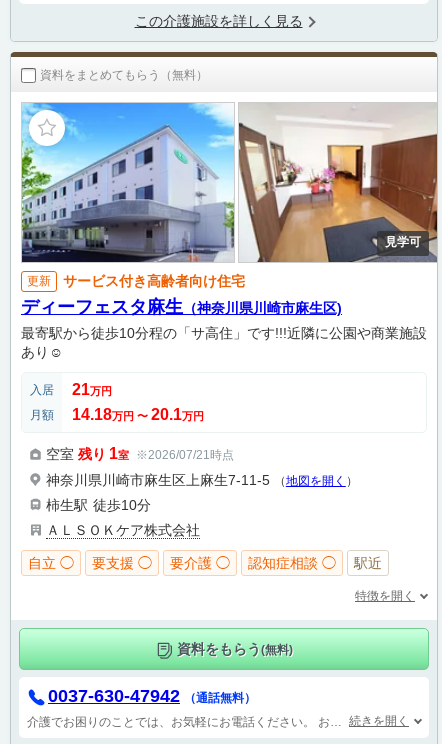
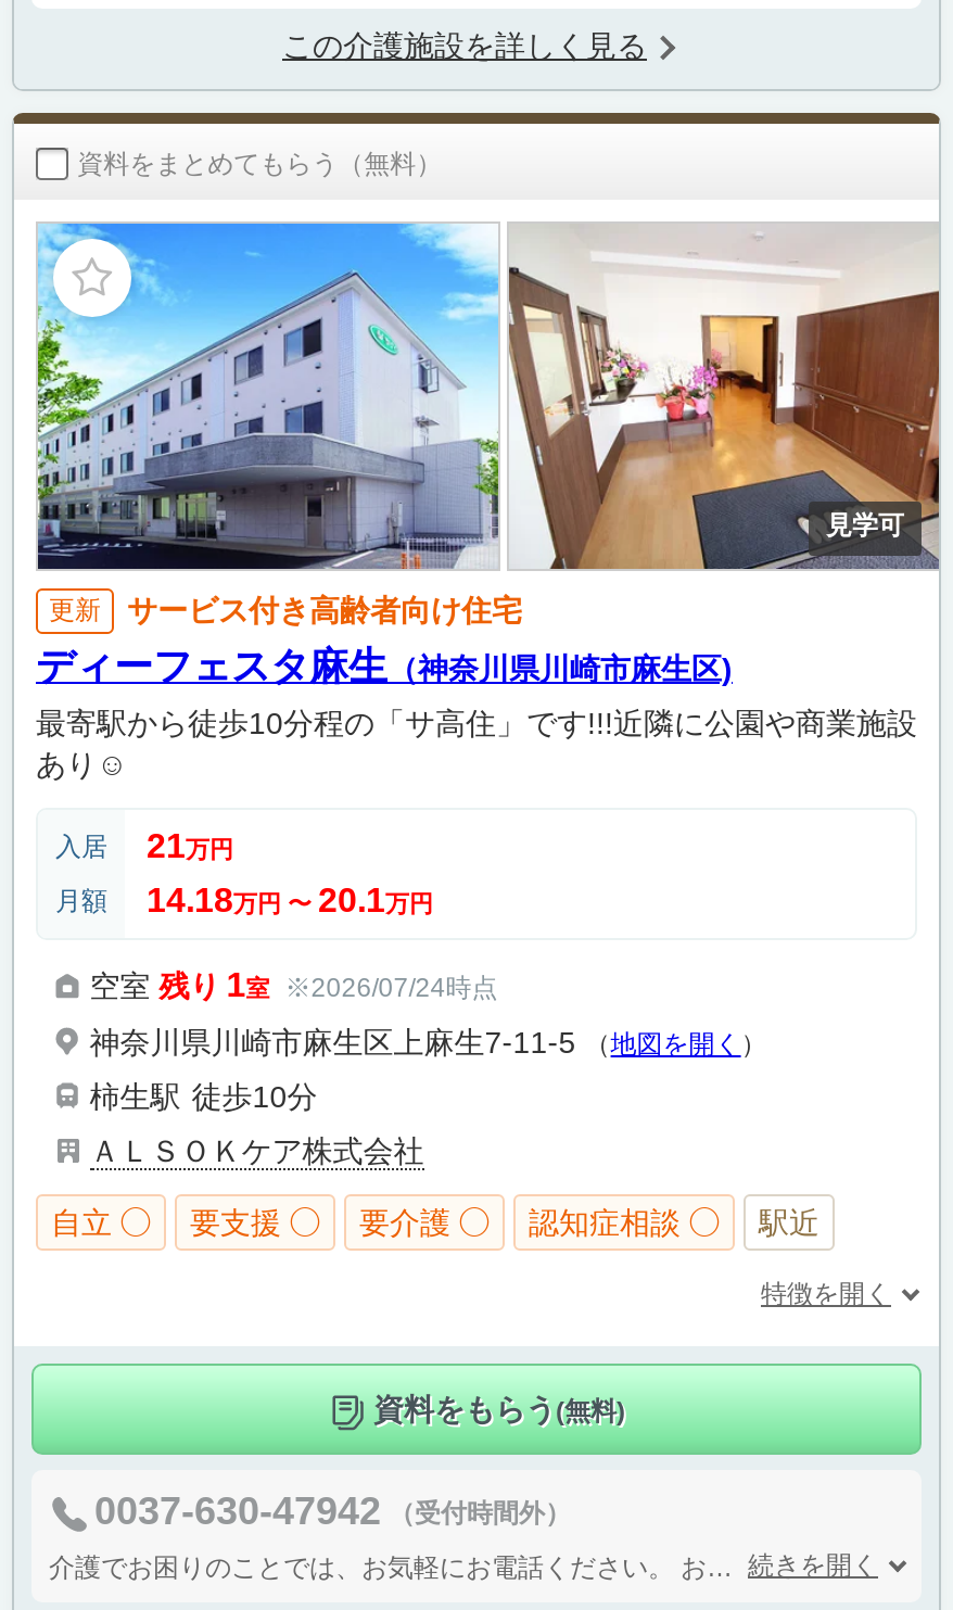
[46,445,234,462] 空室残り 1室 ※2026/07/21時点 -> [90,967,498,1004] 空室残り 1室 ※2026/07/24時点
[48,686,255,706] 0037-630-47942 （通話無料） -> [94,1490,571,1534] 0037-630-47942 （受付時間外）

